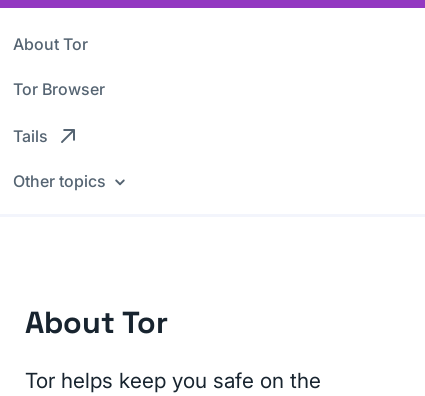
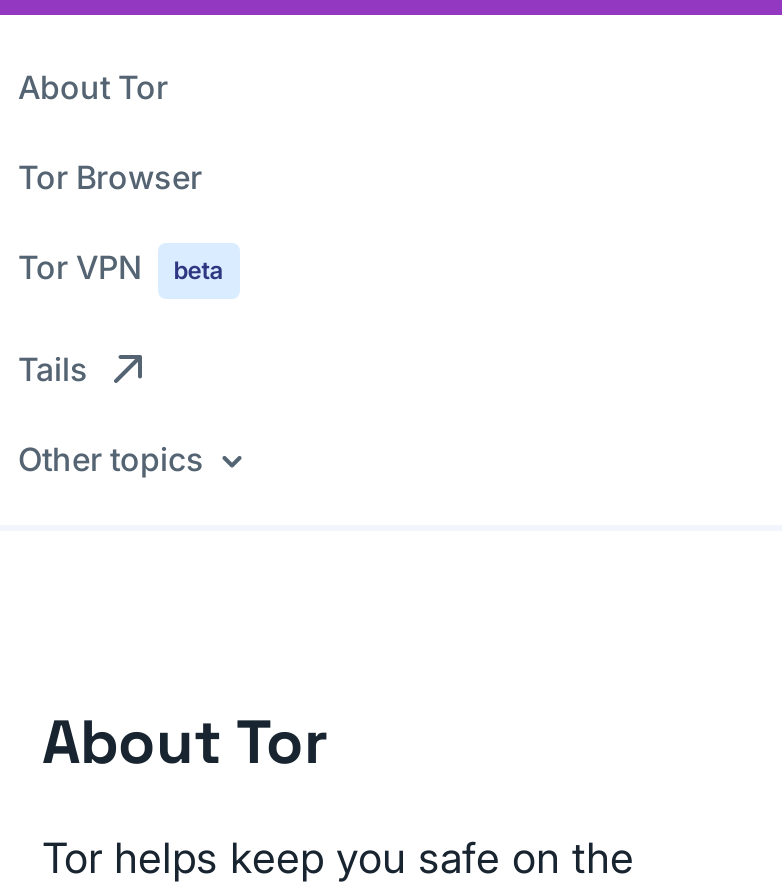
none -> [18,247,224,287] Tor VPN | beta

